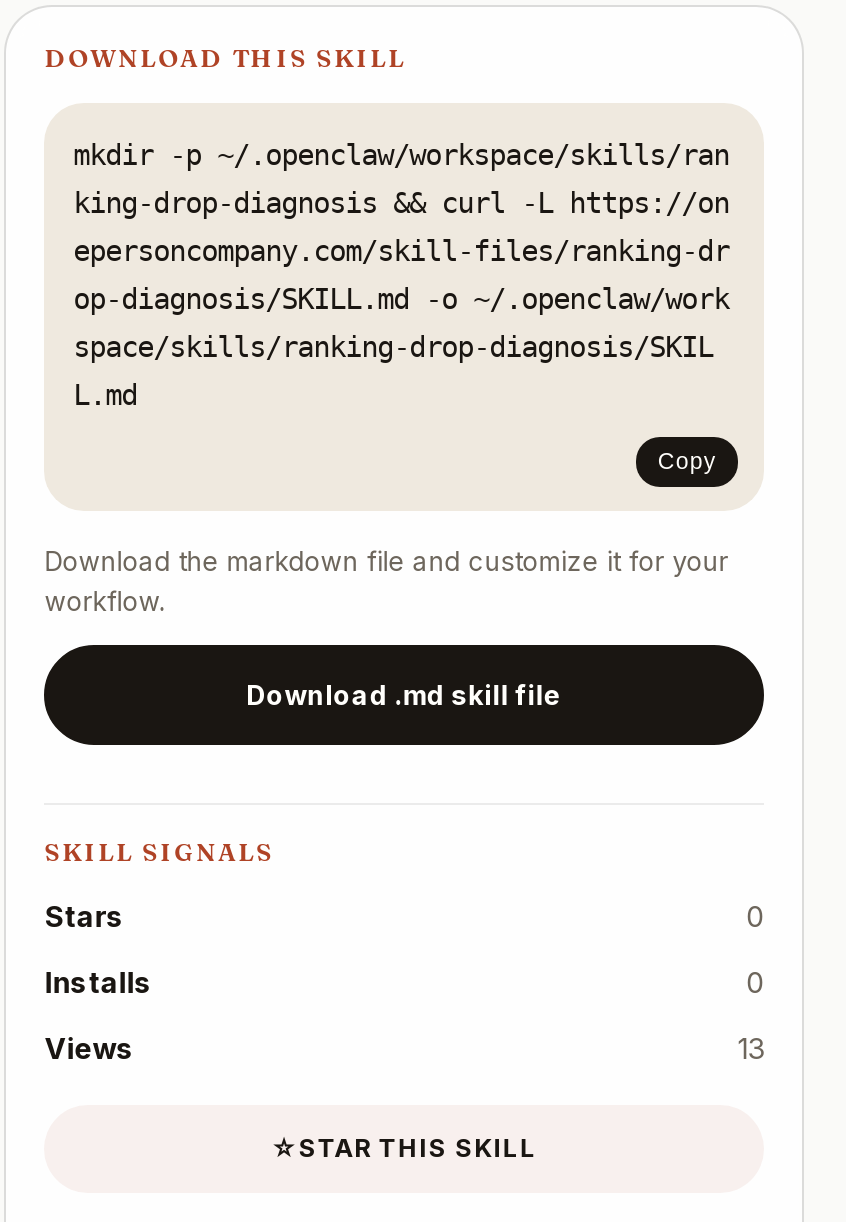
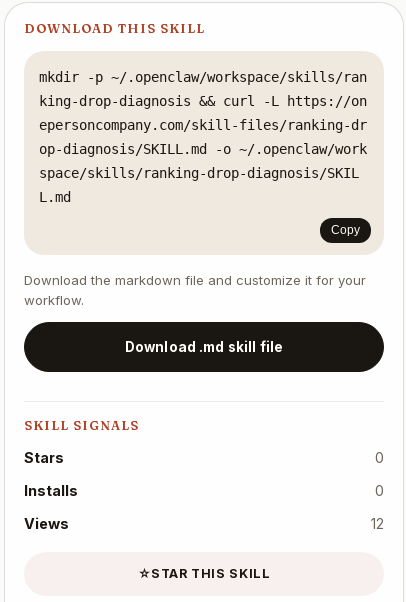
[738,1030,764,1064] 13 -> [371,514,384,531] 12

